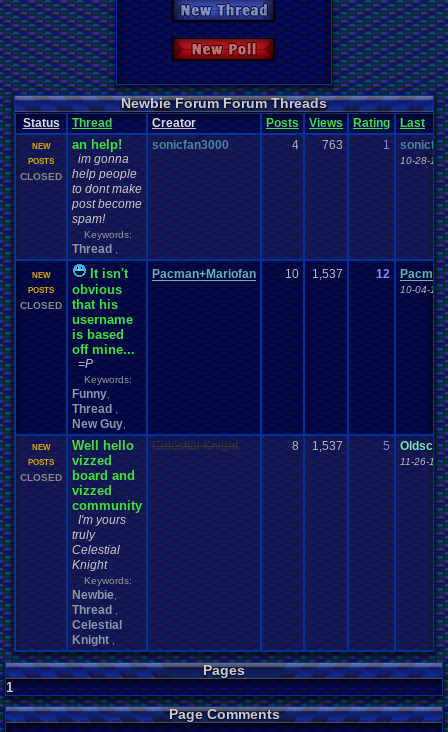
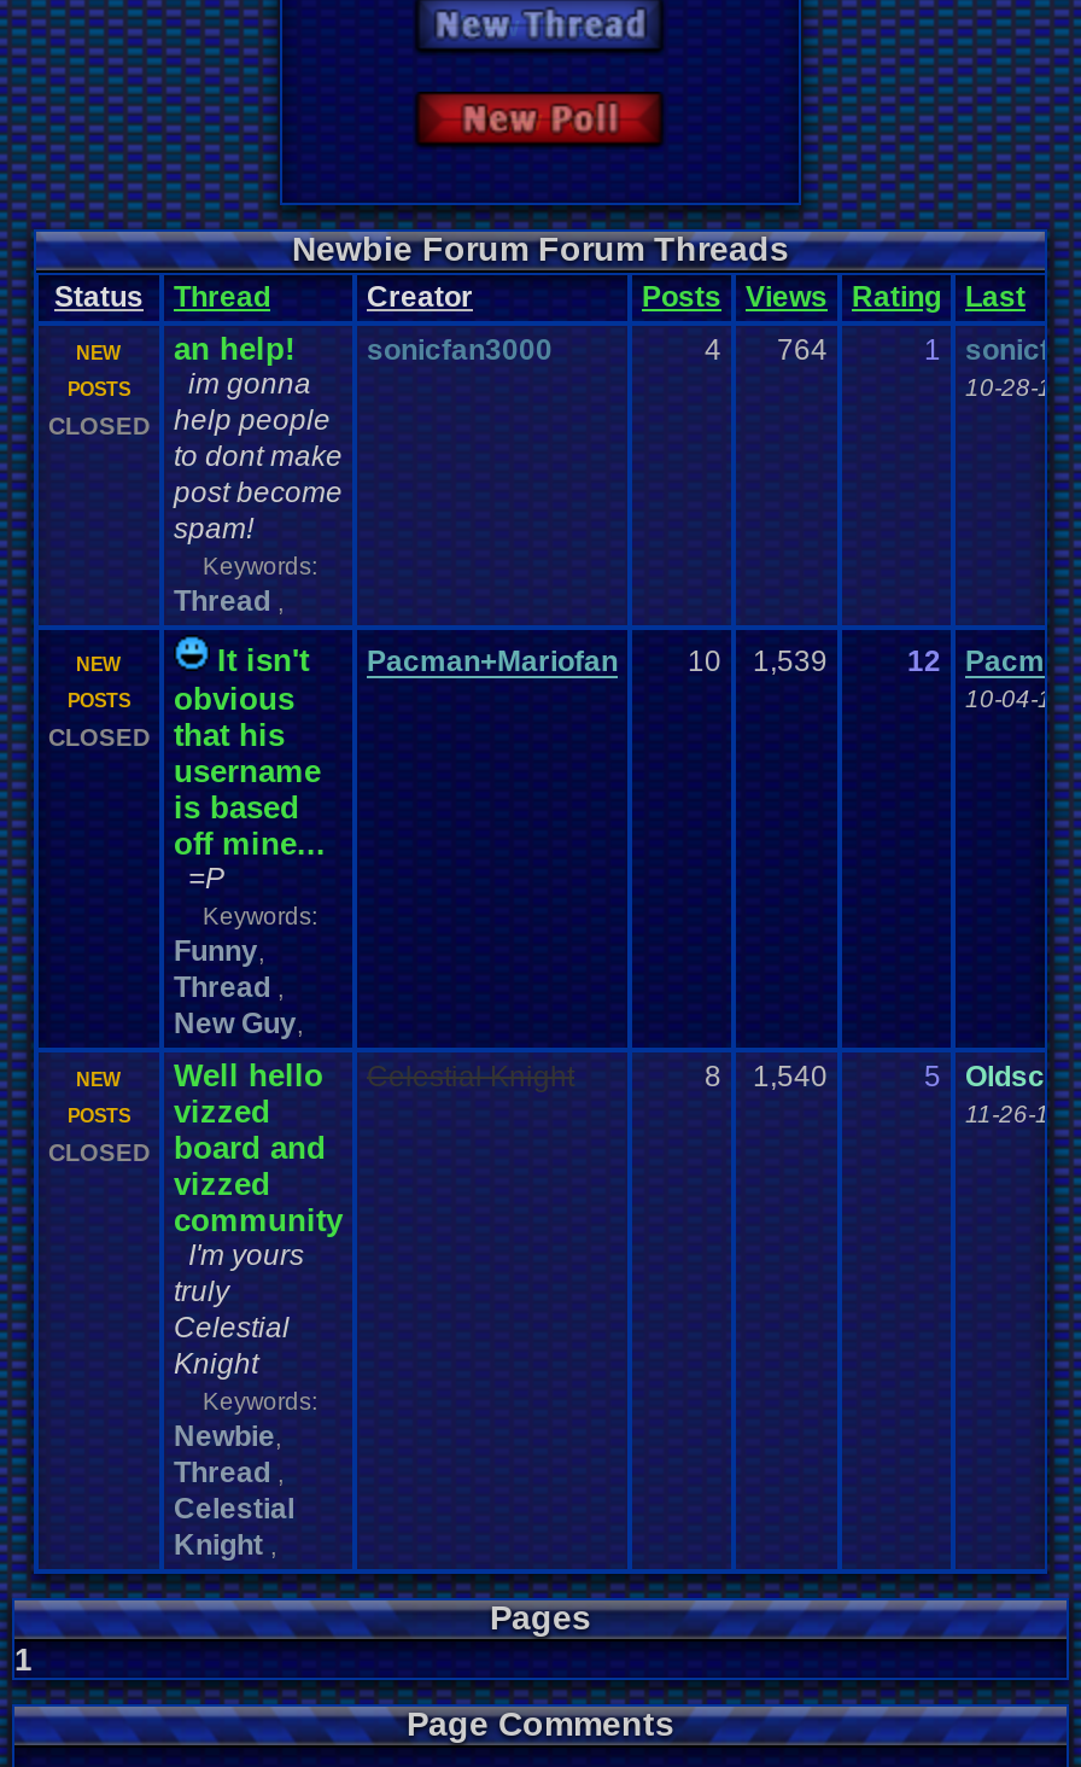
[292,138,343,152] 4 763 -> [705,333,828,367] 4 764
[285,267,343,281] 10 1,537 -> [688,645,828,678] 10 1,539
[292,439,343,453] 8 1,537 -> [705,1060,828,1094] 8 1,540

